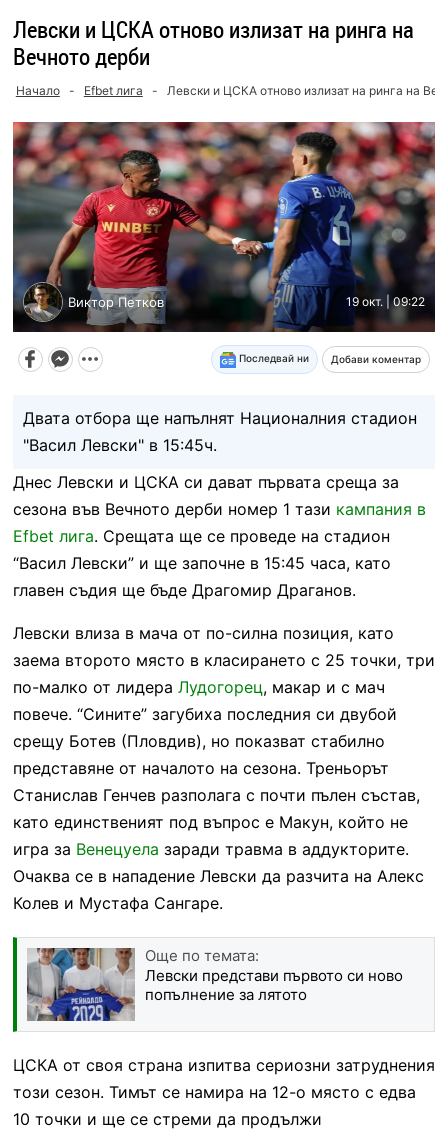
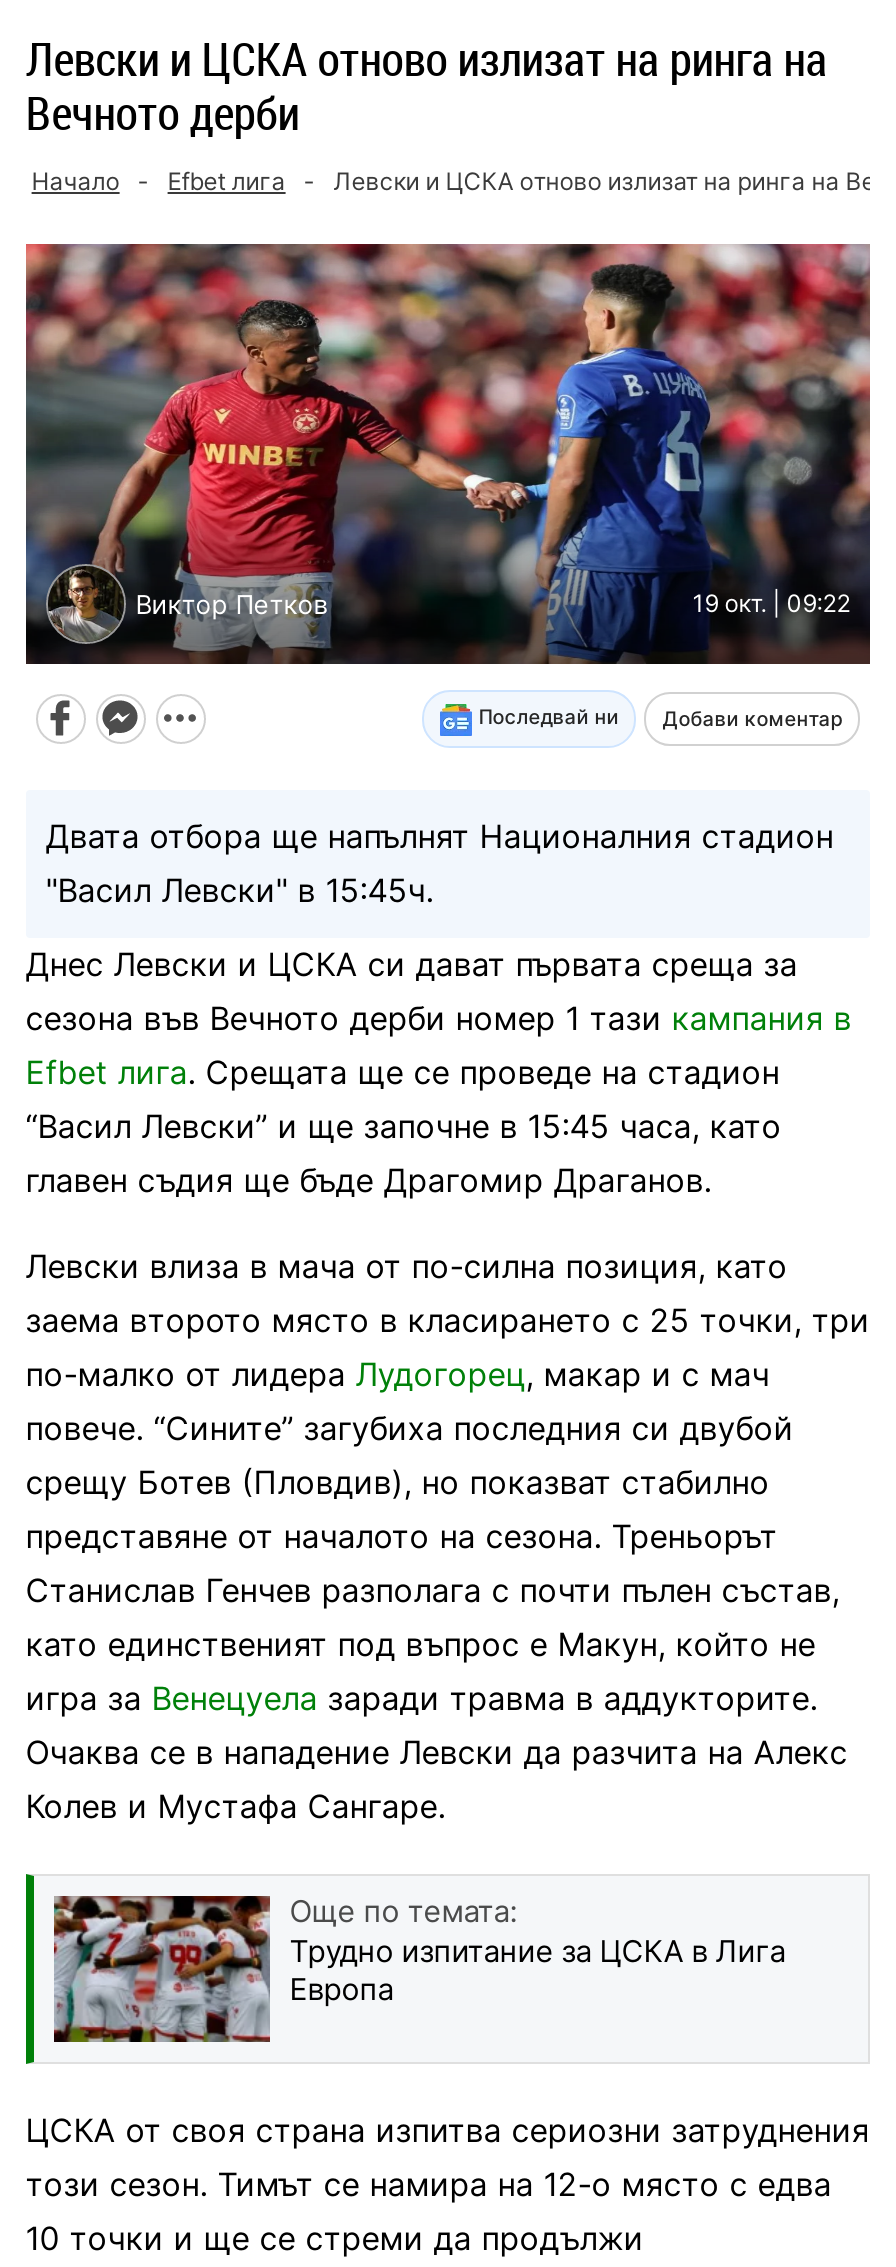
[27,947,403,1022] [image] | Левски представи първото си ново | попълнение за лятото -> [52,1894,786,2044] [image] | Трудно изпитание за ЦСКА в Лига | Европа

